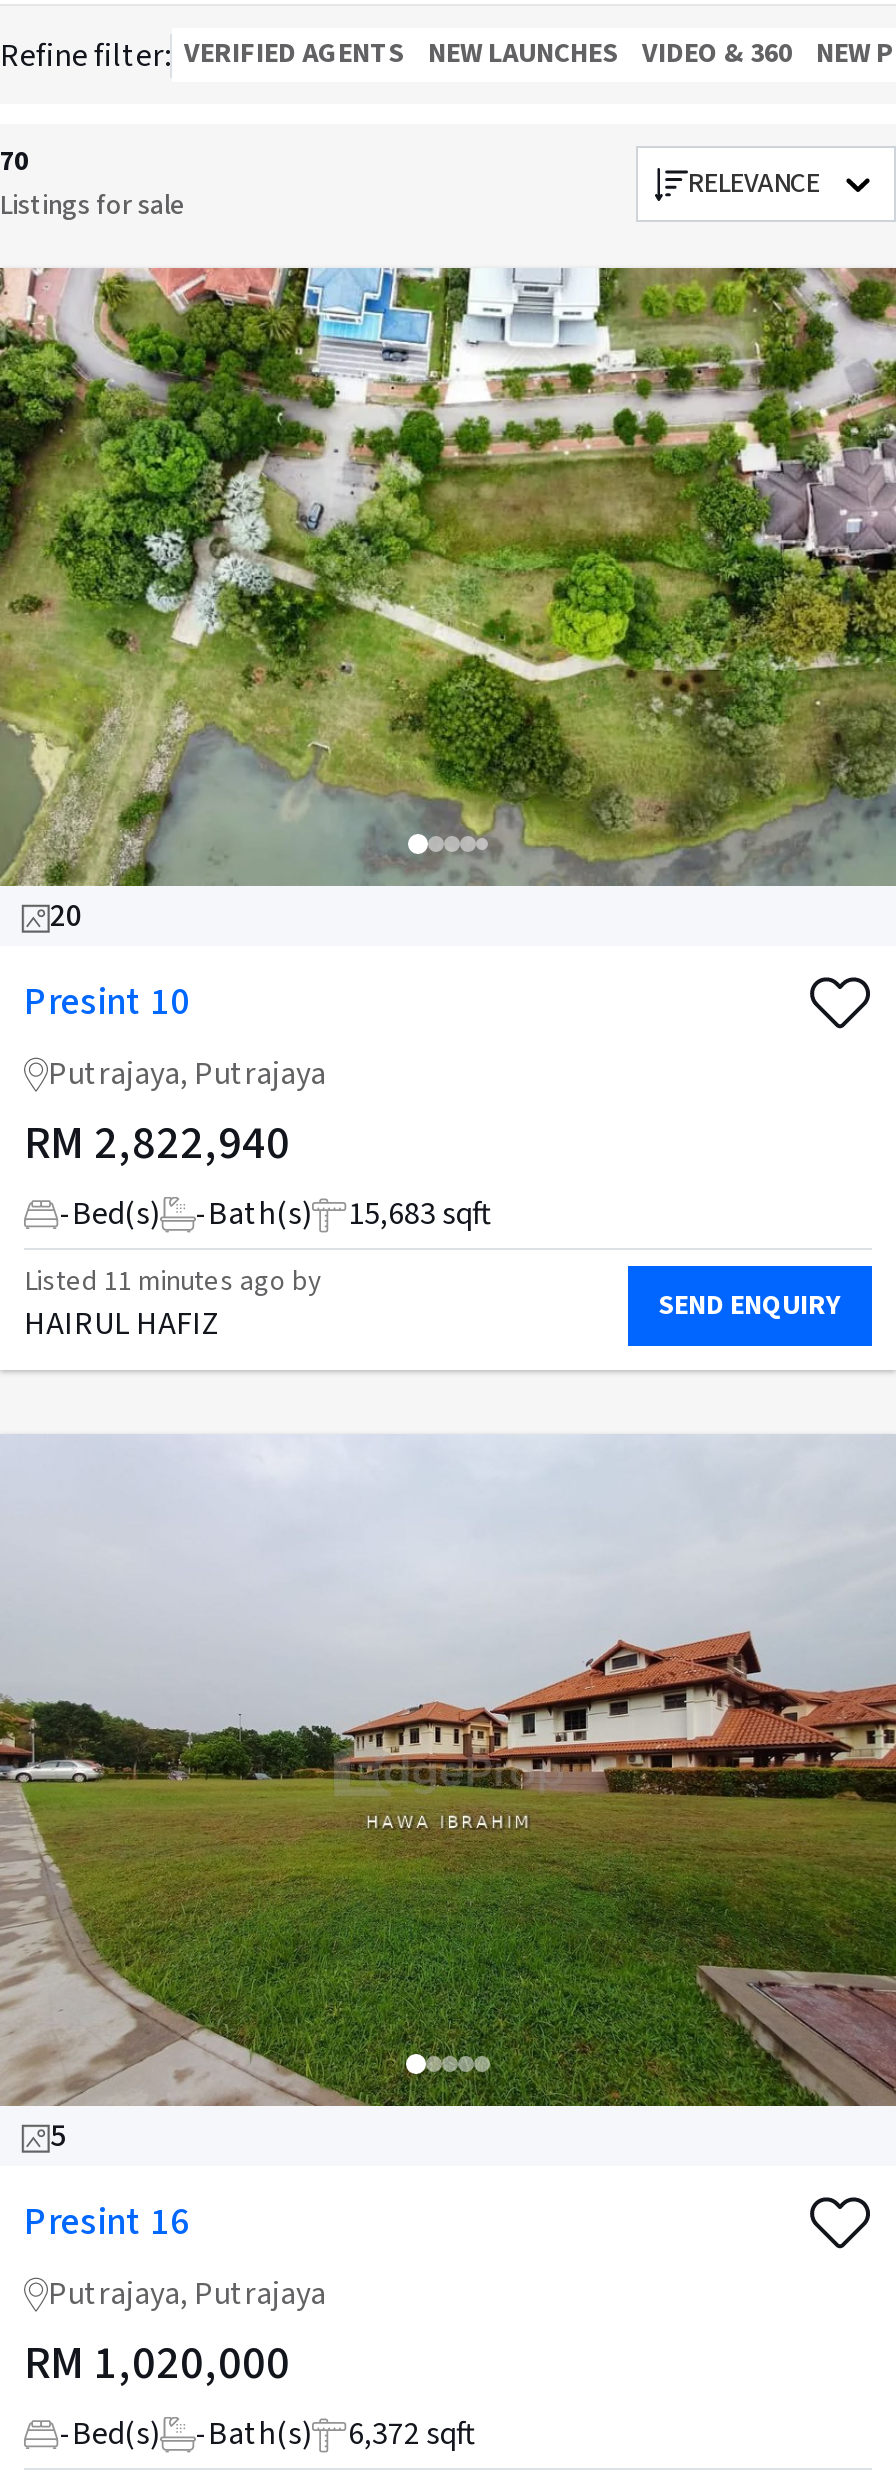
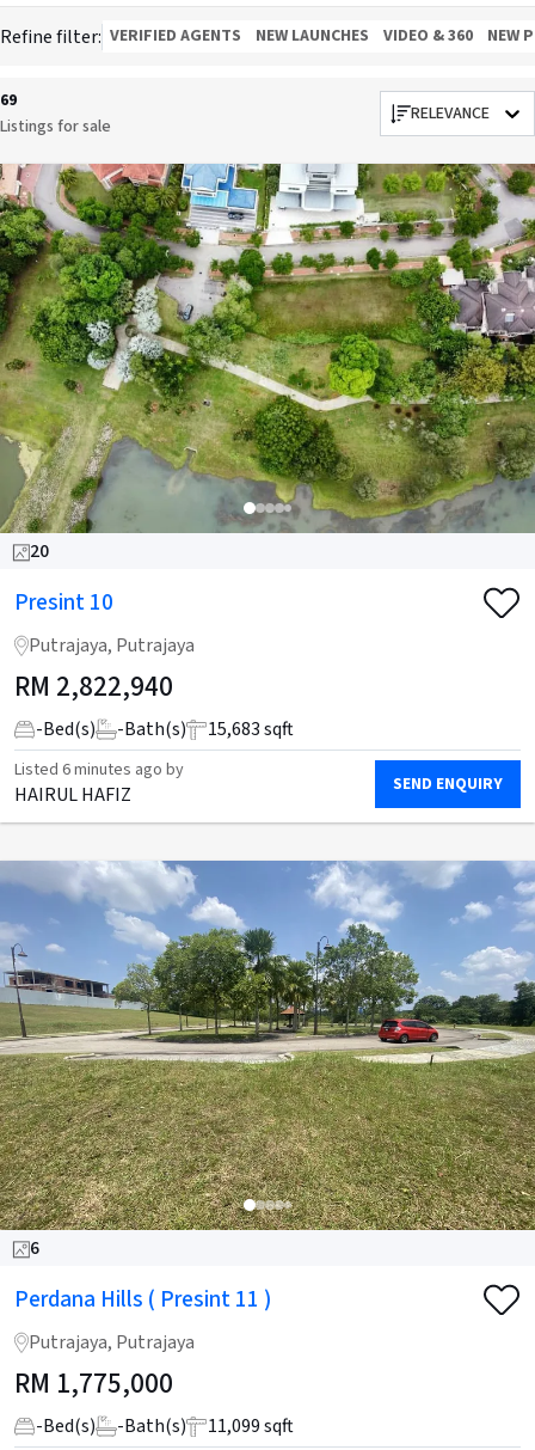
[0,142,28,182] 70 -> [0,88,17,112] 69
[24,1261,322,1301] Listed 11 minutes ago by -> [14,757,184,781] Listed 6 minutes ago by
[6,1436,890,2158] [image] | 5 -> [4,861,531,1261] [image] | 6
[24,2195,190,2249] Presint 16 -> [14,1283,271,1316] Perdana Hills ( Presint 11 )
[24,2330,290,2396] RM 1,020,000 -> [14,1364,173,1404] RM 1,775,000
[60,2412,476,2456] -Bed(s) -Bath(s) 6,372 sqft -> [36,1413,294,1439] -Bed(s) -Bath(s) 11,099 sqft

